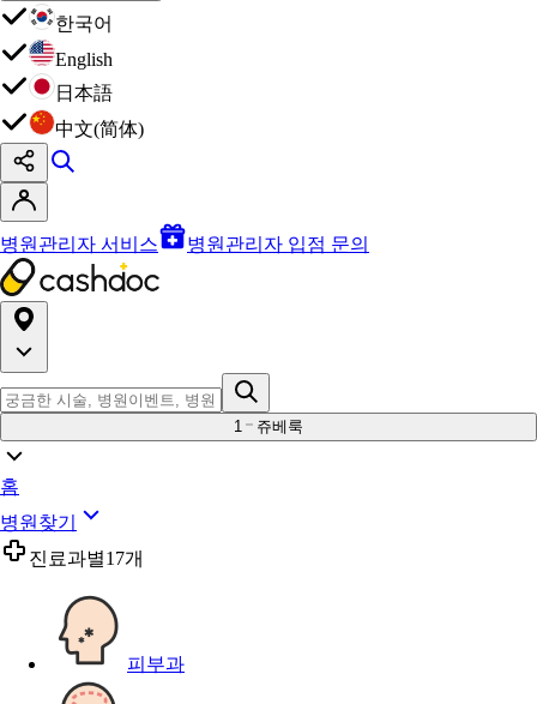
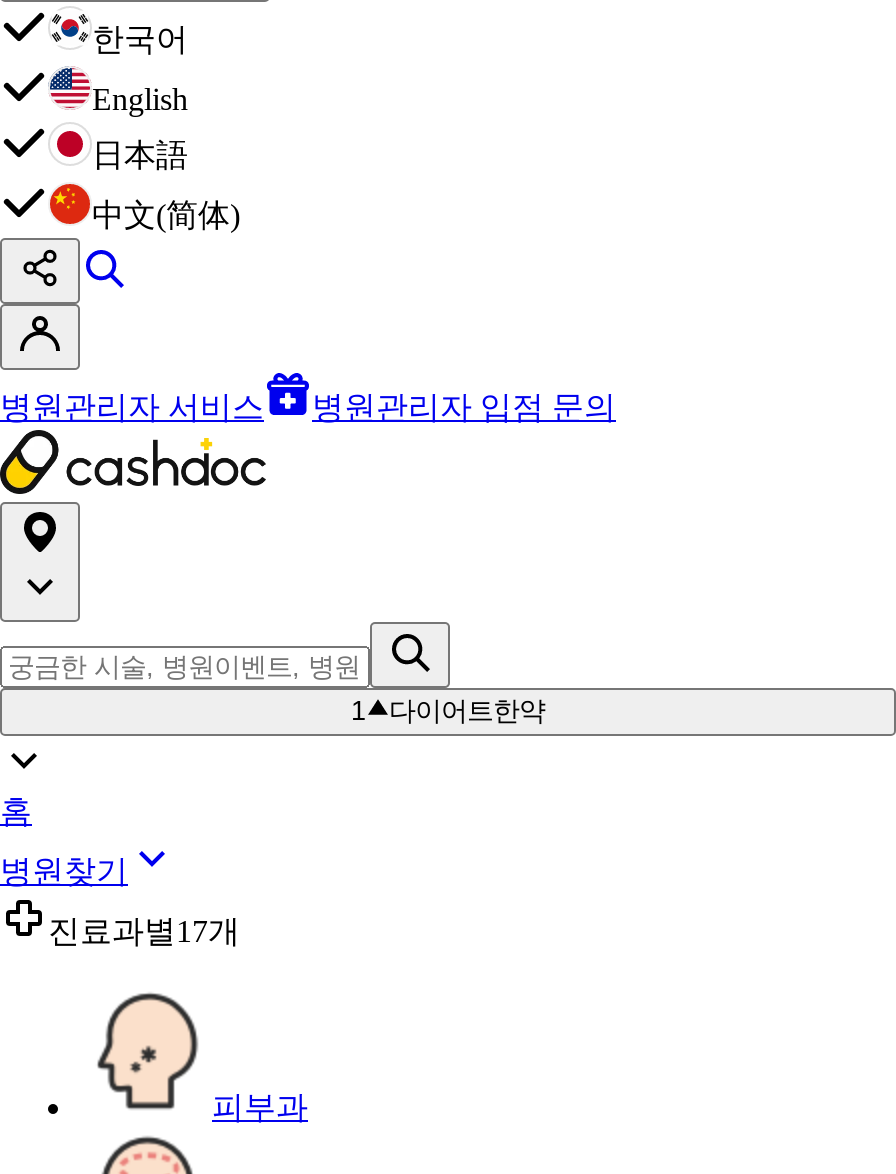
[257,417,303,435] 쥬베룩 -> [389,696,545,726] 다이어트한약

